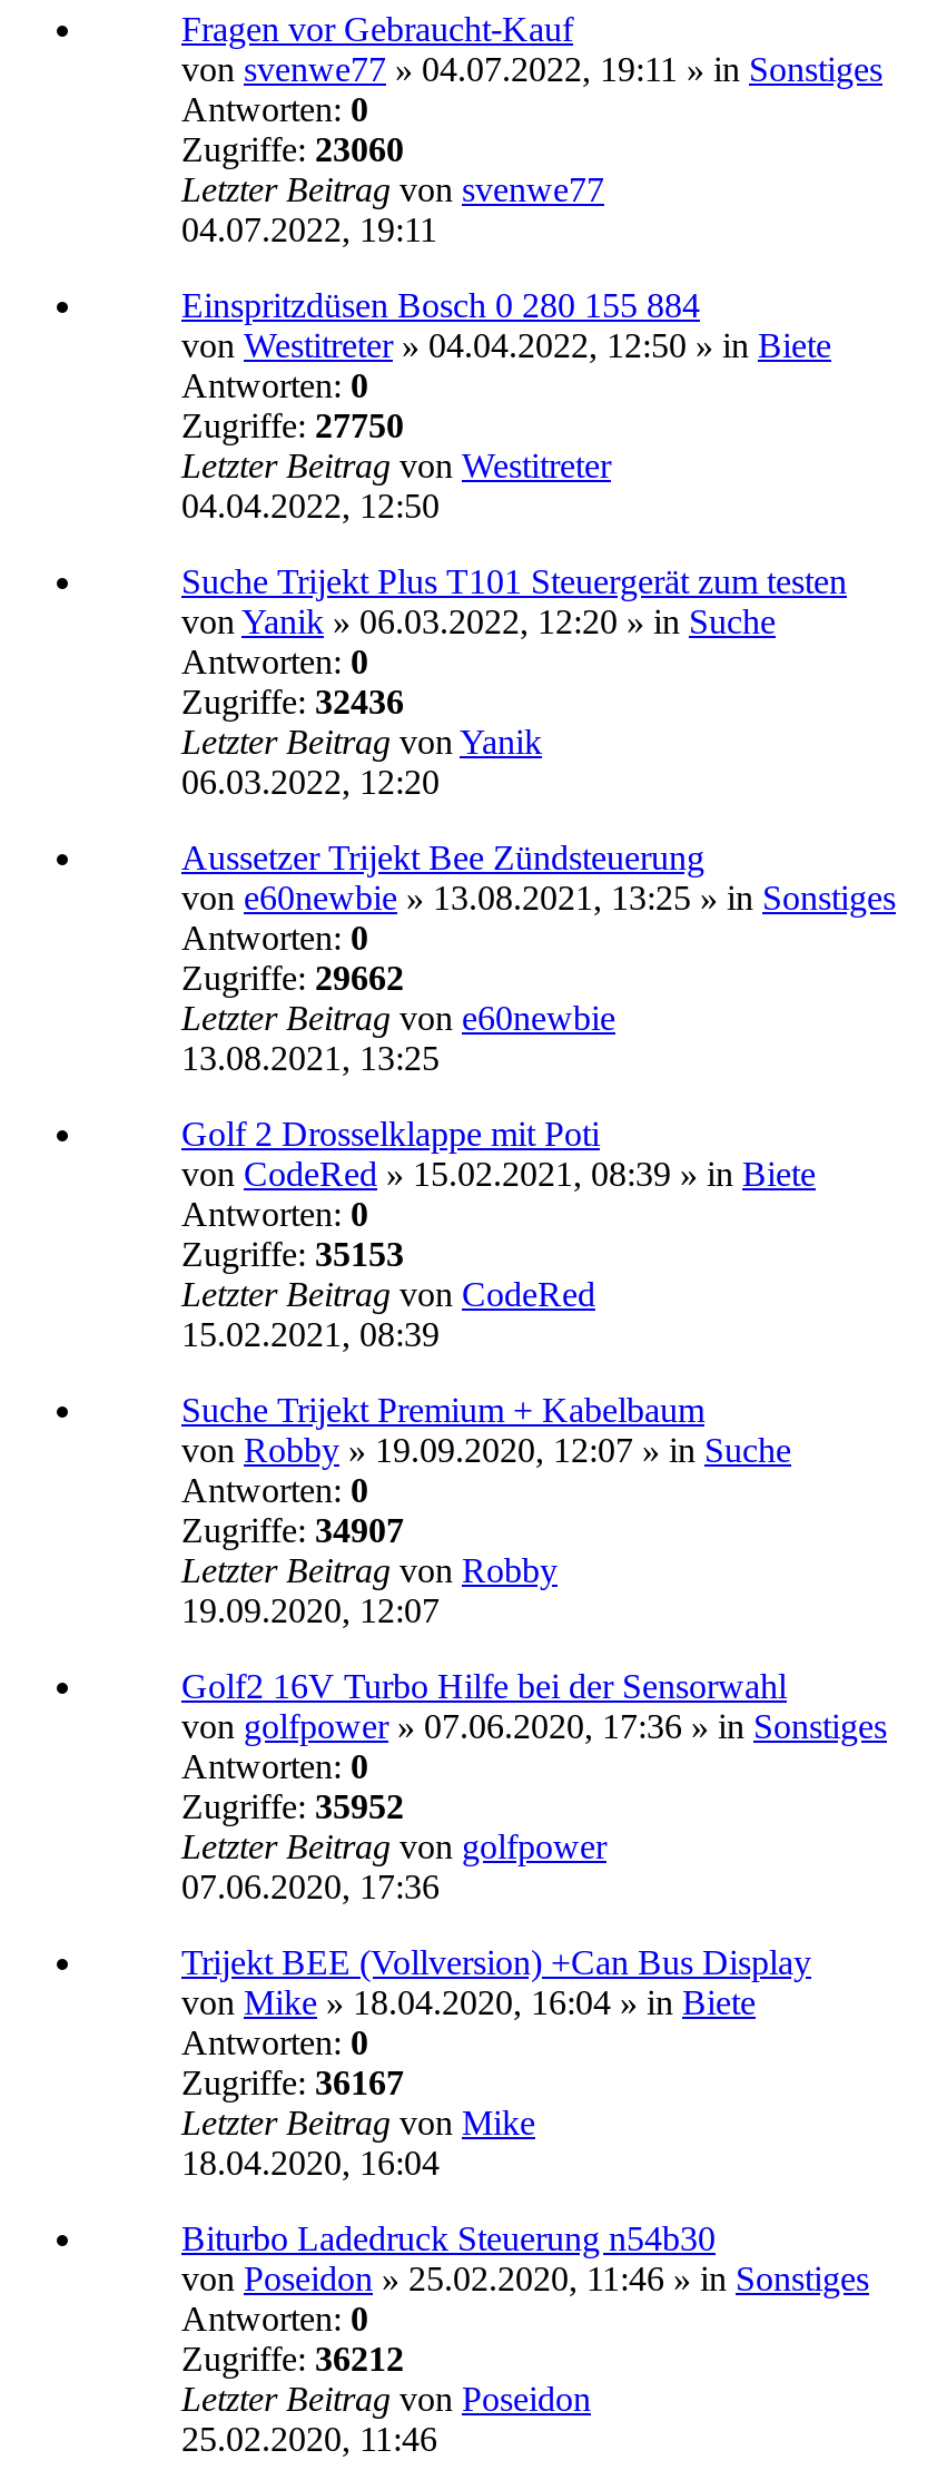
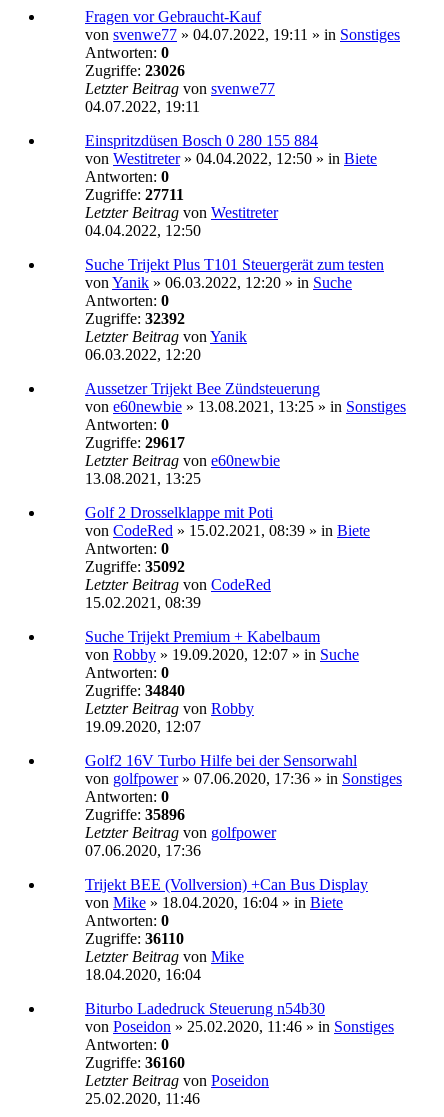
[181,131,404,169] Zugriffe: 23060 -> [85,62,185,79] Zugriffe: 23026
[181,407,404,445] Zugriffe: 27750 -> [85,186,184,203] Zugriffe: 27711
[181,683,404,721] Zugriffe: 32436 -> [85,310,185,327] Zugriffe: 32392
[181,959,404,997] Zugriffe: 29662 -> [85,434,185,451] Zugriffe: 29617
[181,1236,404,1274] Zugriffe: 35153 -> [85,558,185,575] Zugriffe: 35092
[181,1512,404,1550] Zugriffe: 34907 -> [85,682,185,699] Zugriffe: 34840
[181,1788,404,1826] Zugriffe: 35952 -> [85,806,185,823] Zugriffe: 35896
[181,2064,404,2102] Zugriffe: 36167 -> [85,930,184,947] Zugriffe: 36110
[181,2340,404,2378] Zugriffe: 36212 -> [85,1054,185,1071] Zugriffe: 36160

